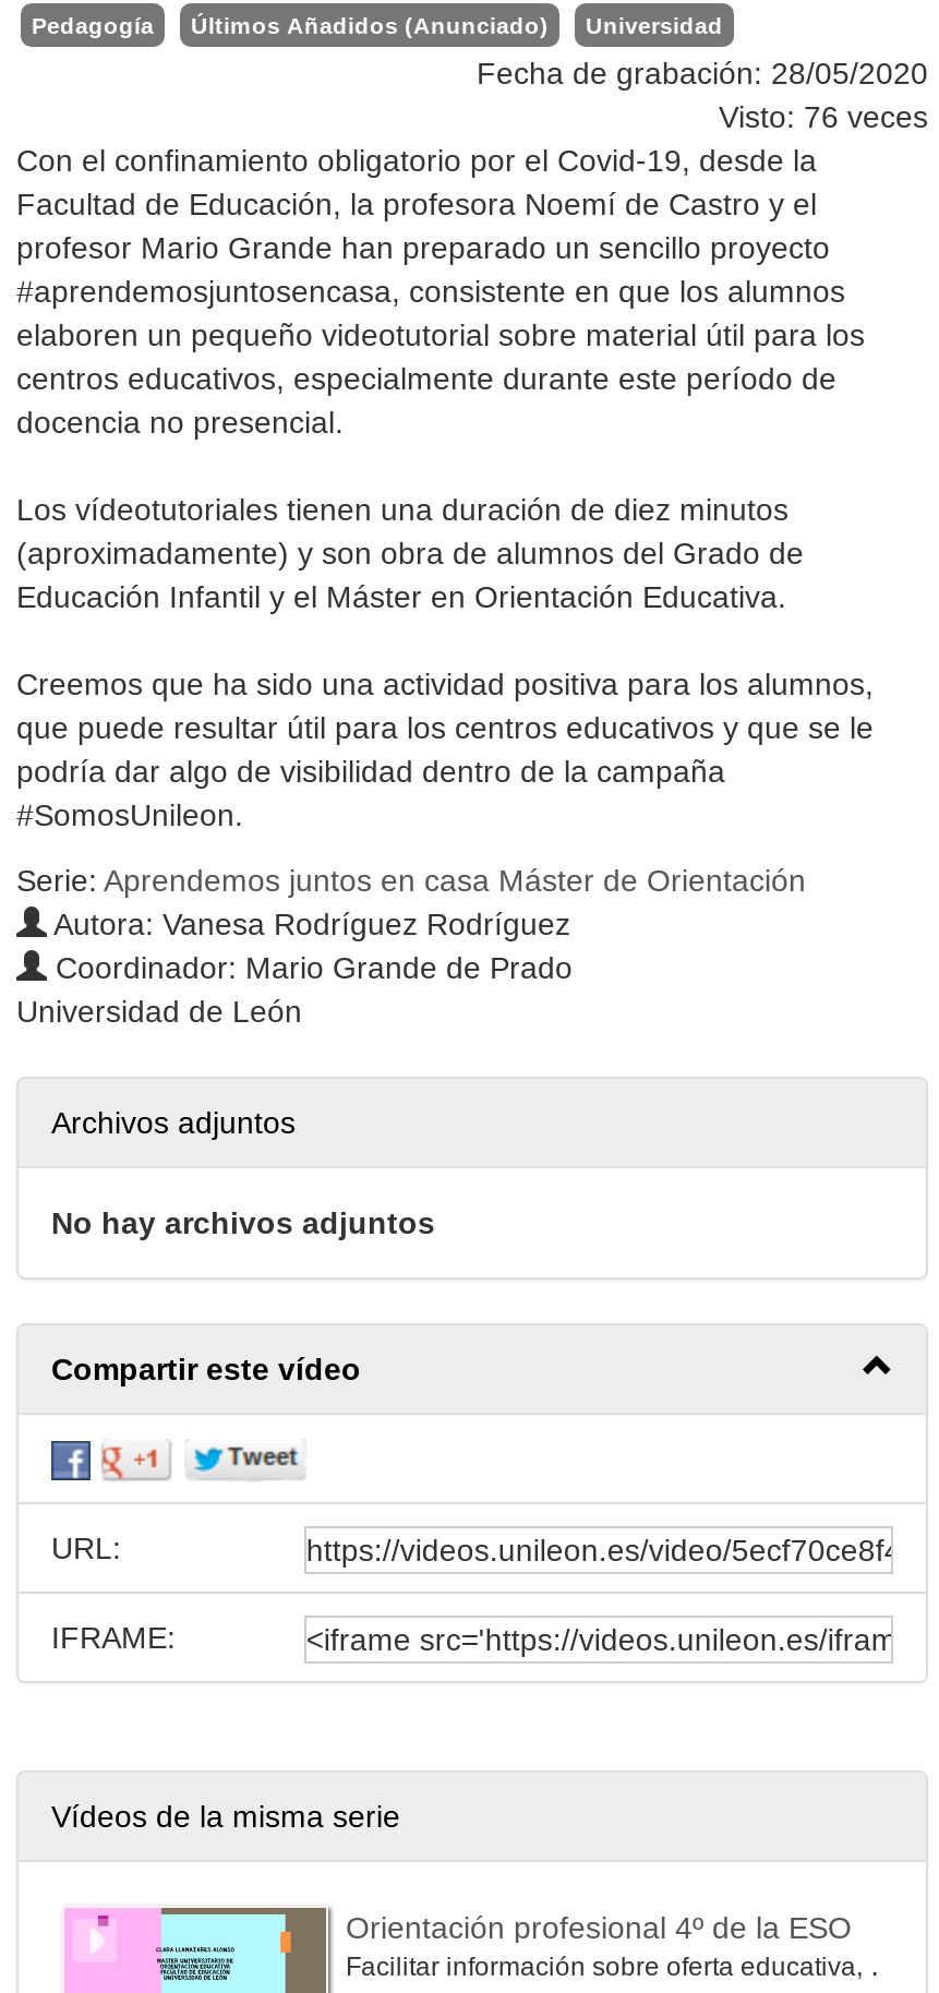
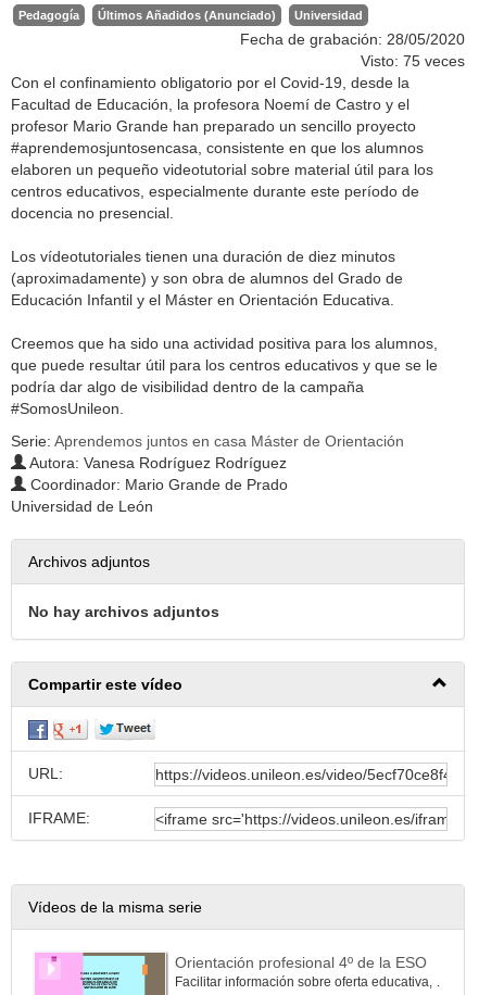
[719,99,928,134] Visto: 76 veces -> [361,52,465,70] Visto: 75 veces

